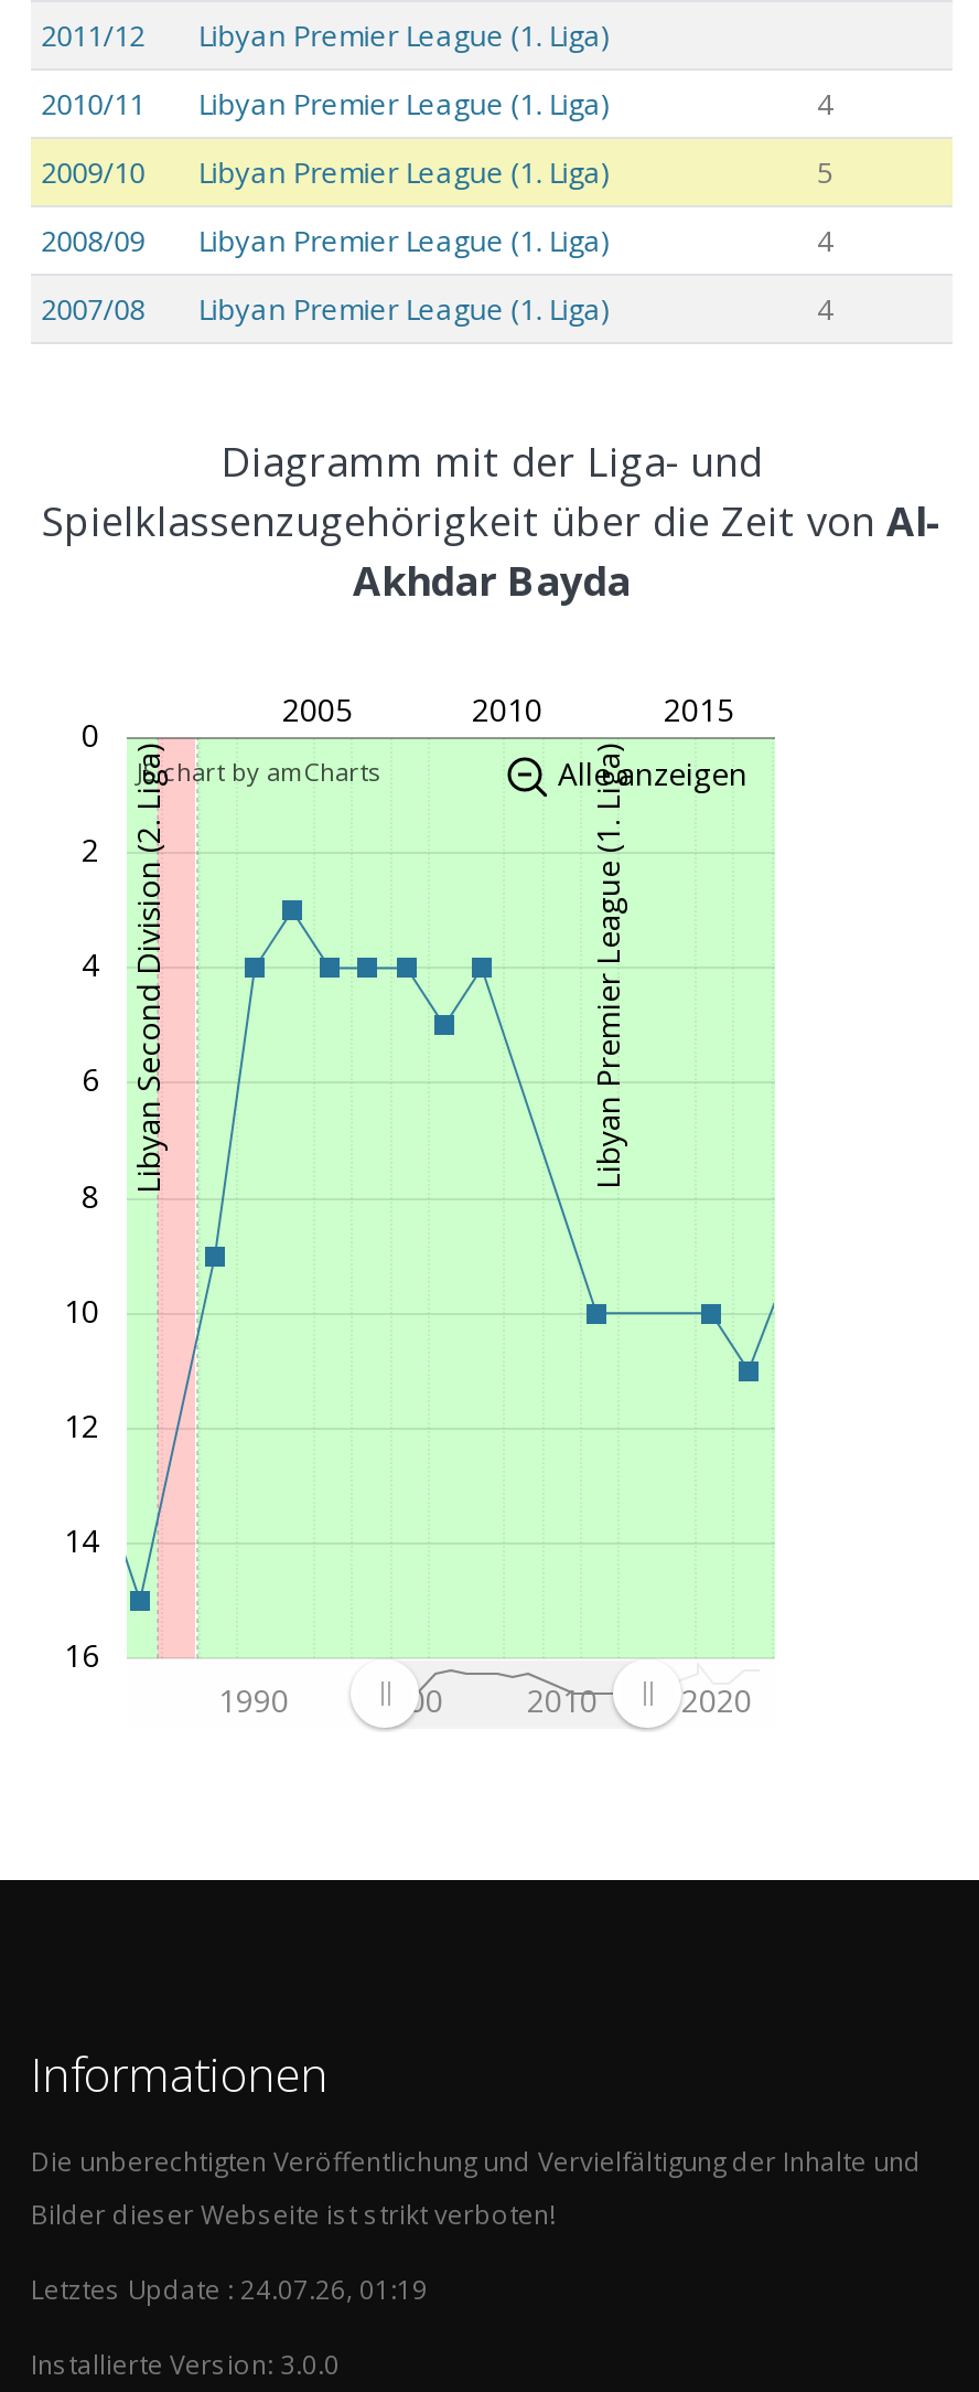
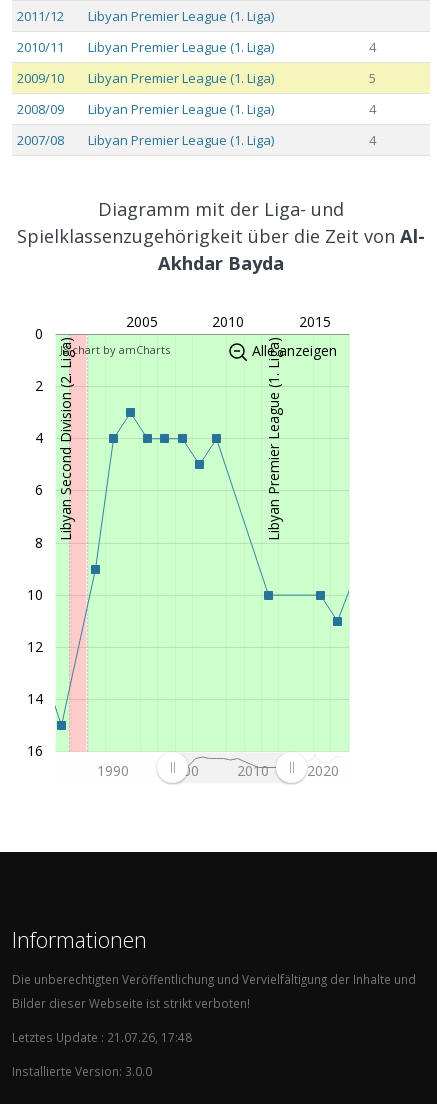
[31,2271,428,2306] Letztes Update : 24.07.26, 01:19 -> [12,1029,192,1045] Letztes Update : 21.07.26, 17:48

